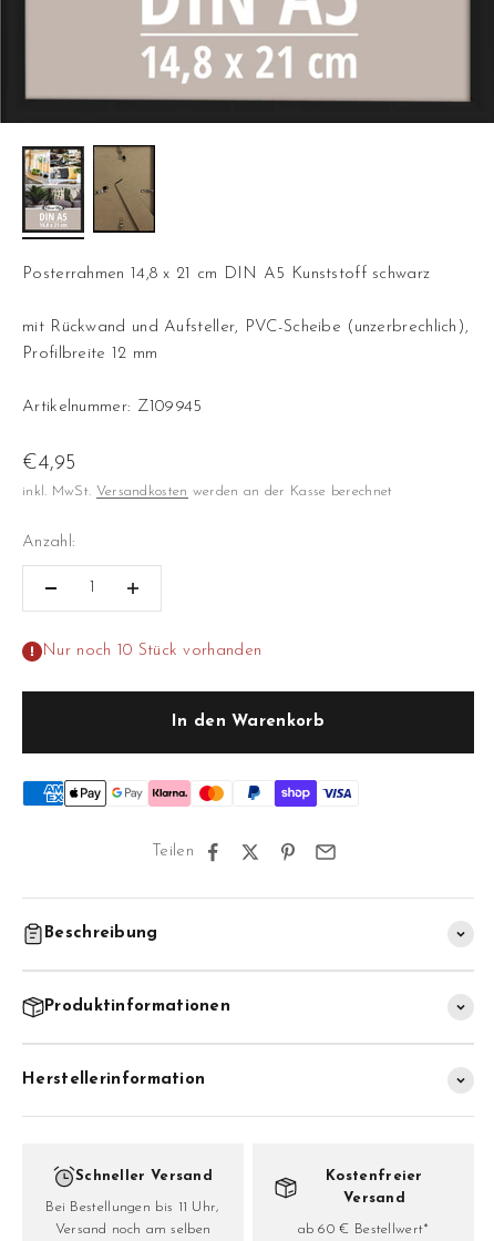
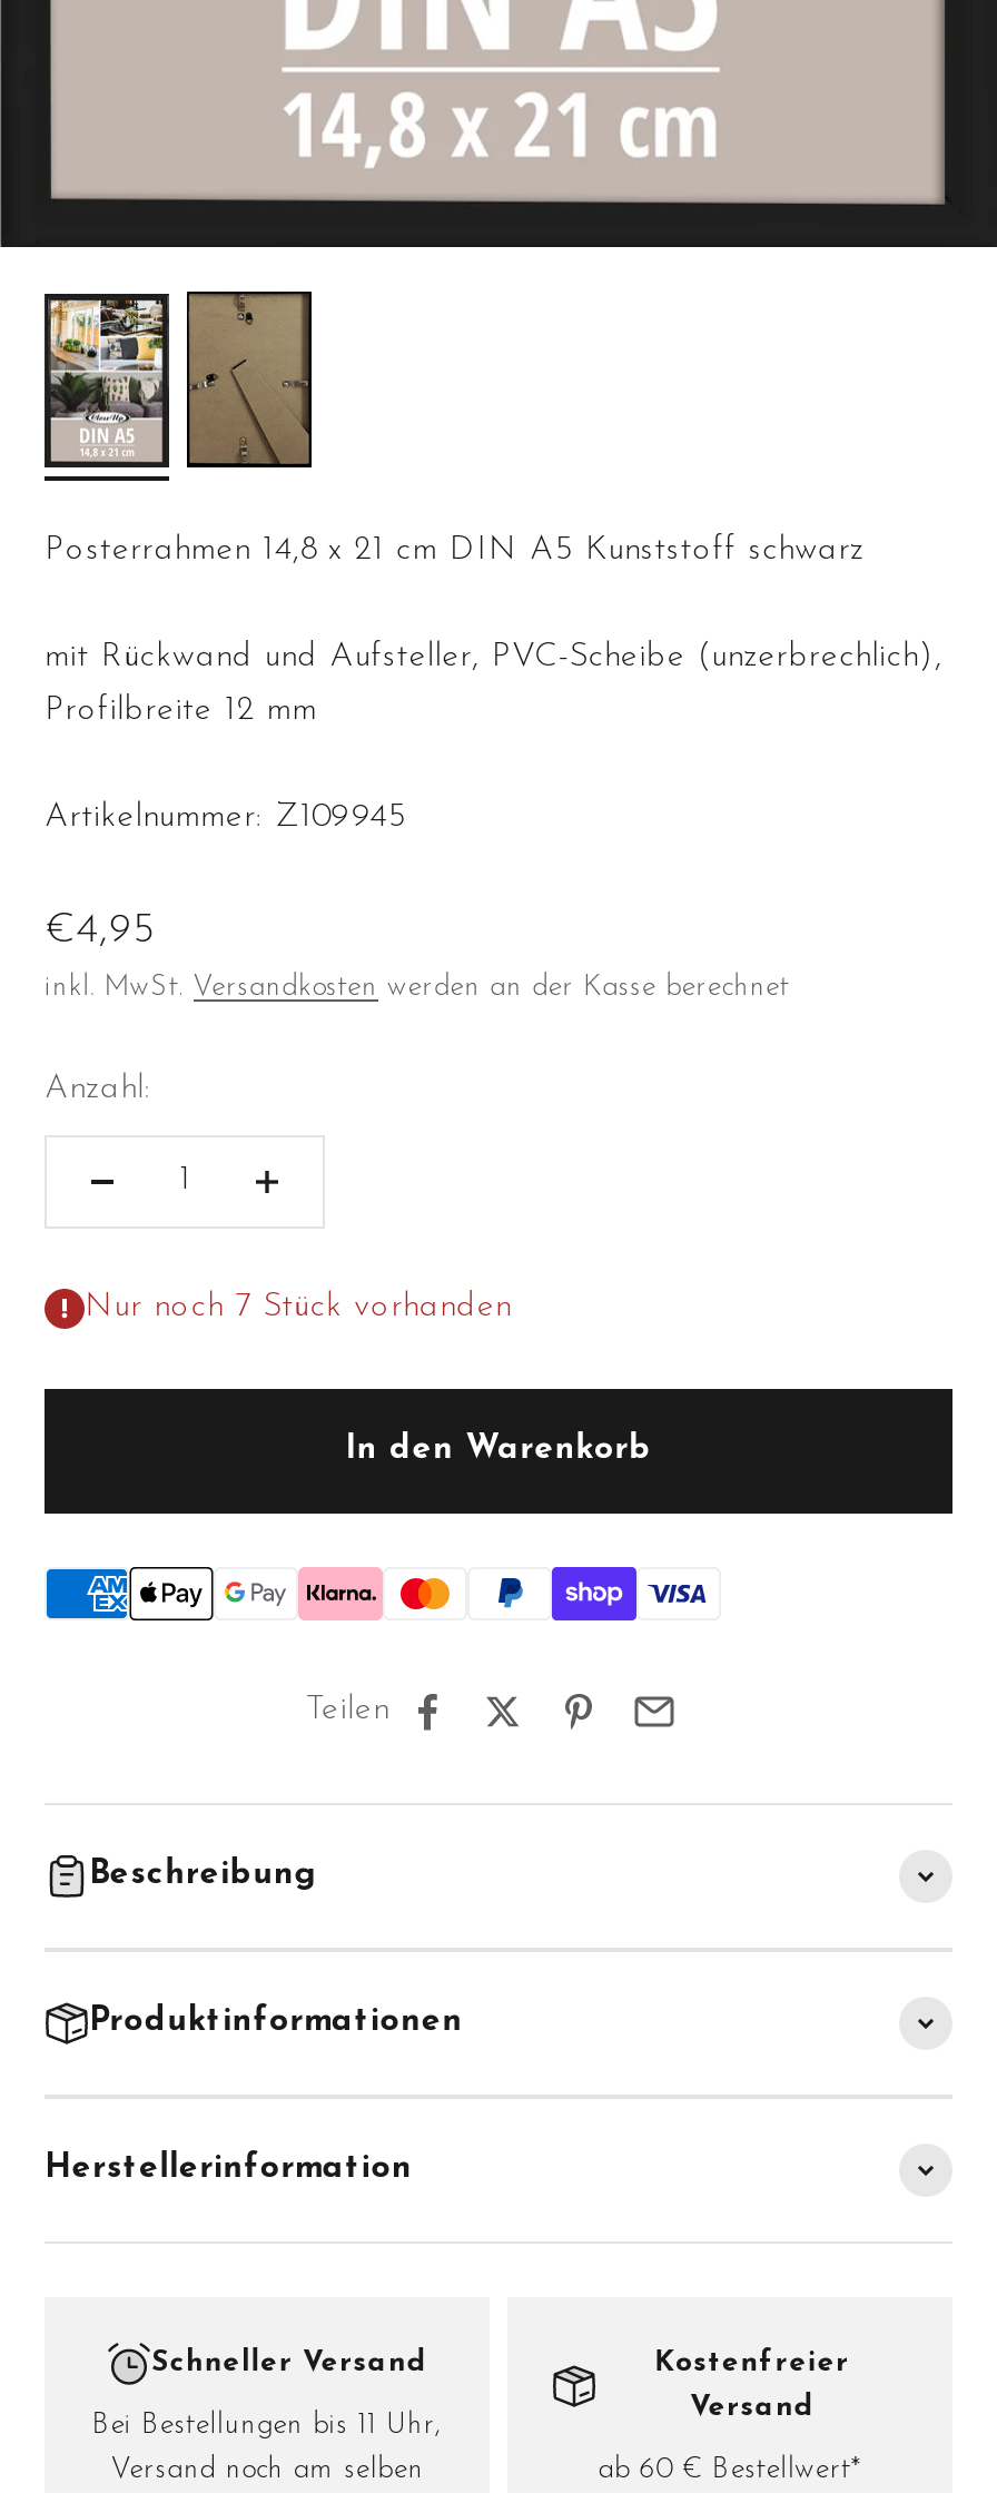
[42,643,262,660] Nur noch 10 Stück vorhanden -> [85,1292,511,1325] Nur noch 7 Stück vorhanden

